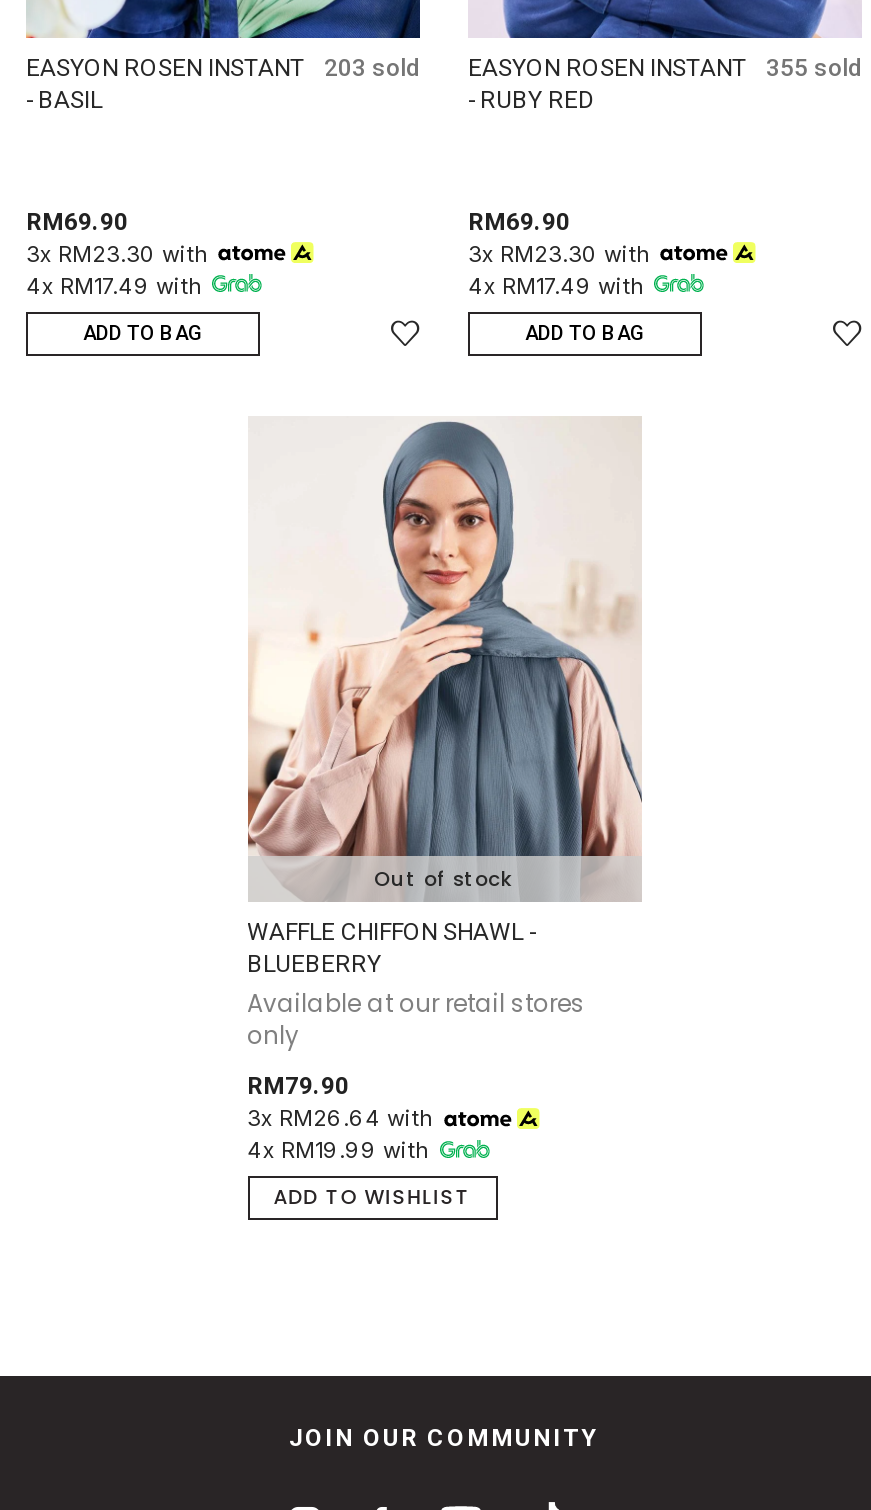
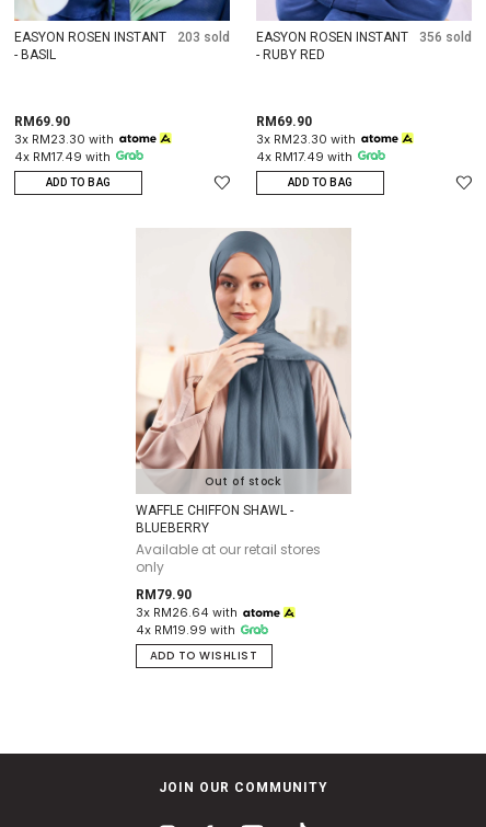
[26,53,862,81] EASYON ROSEN INSTANT 203 sold EASYON ROSEN INSTANT 355 sold -> [14,29,472,44] EASYON ROSEN INSTANT 203 sold EASYON ROSEN INSTANT 356 sold

